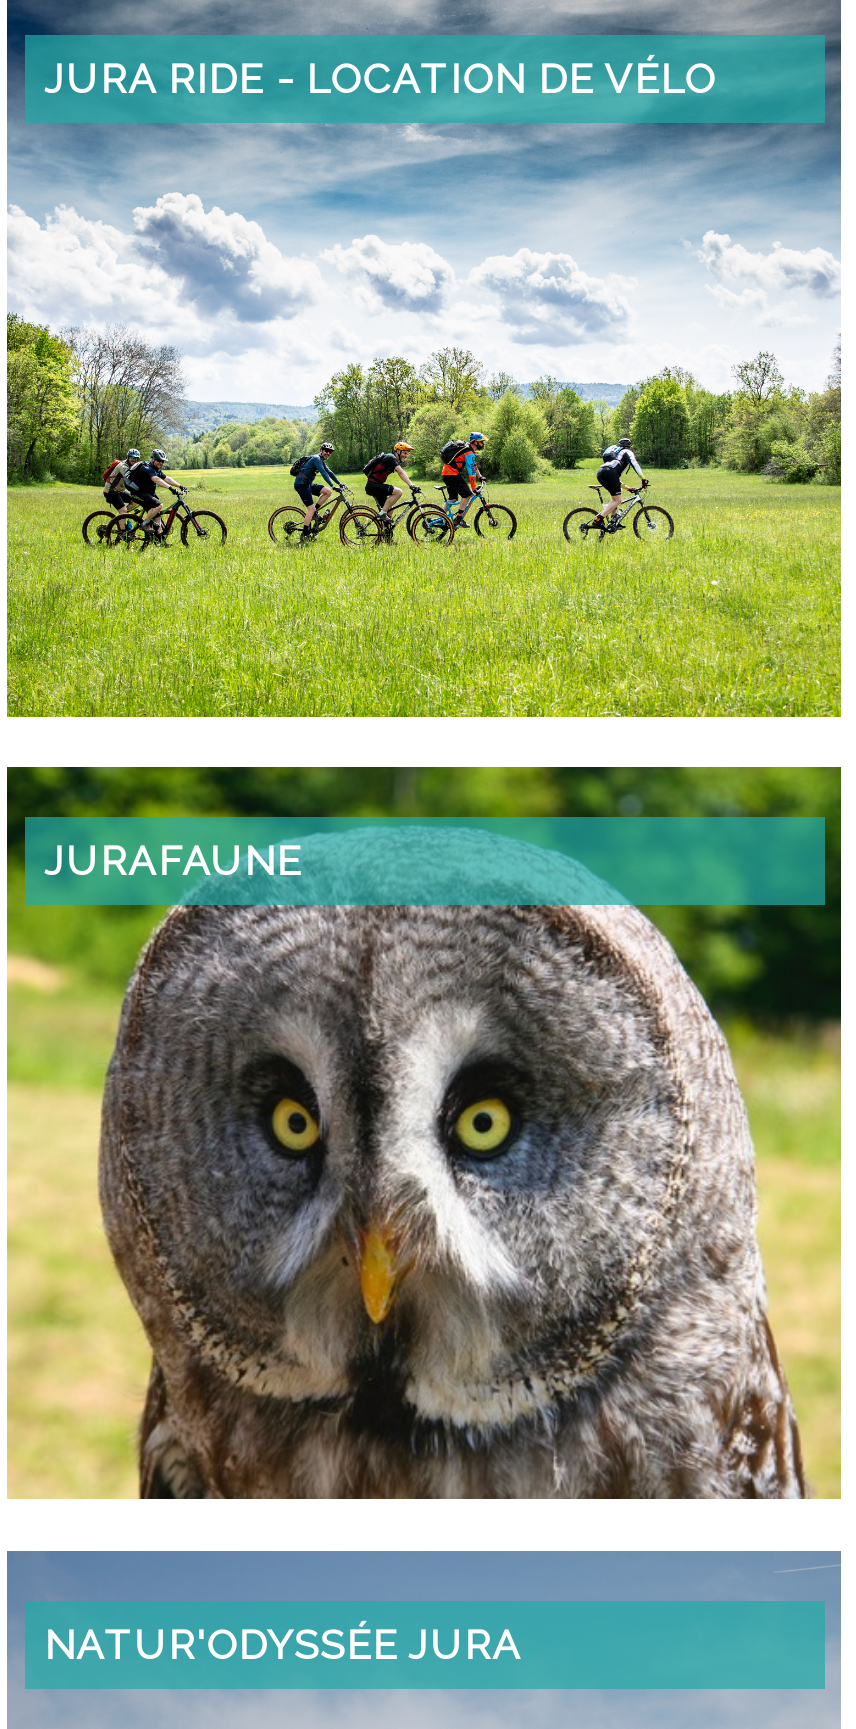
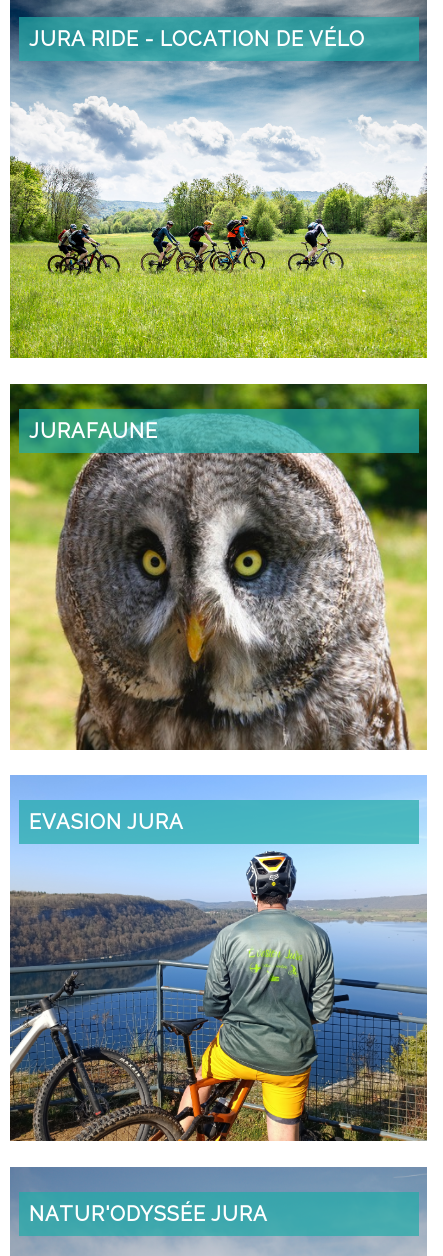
none -> [9,775,427,1142] [image] | EVASION JURA

